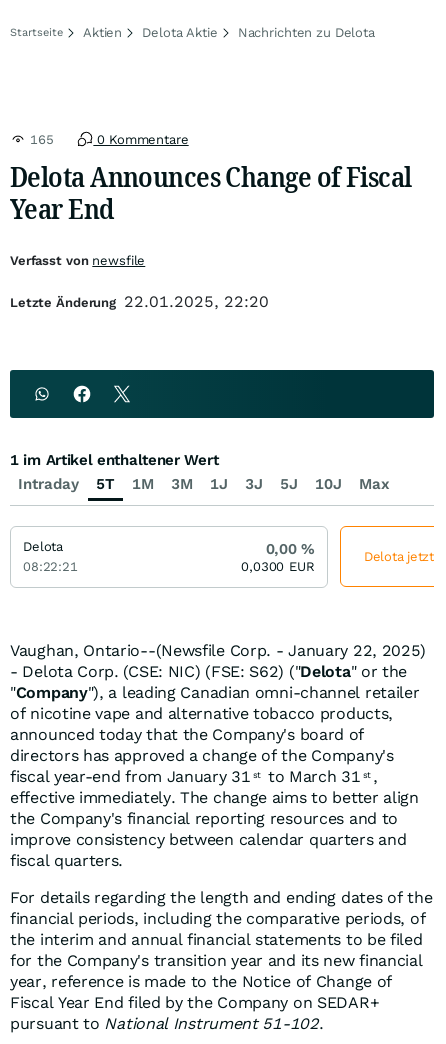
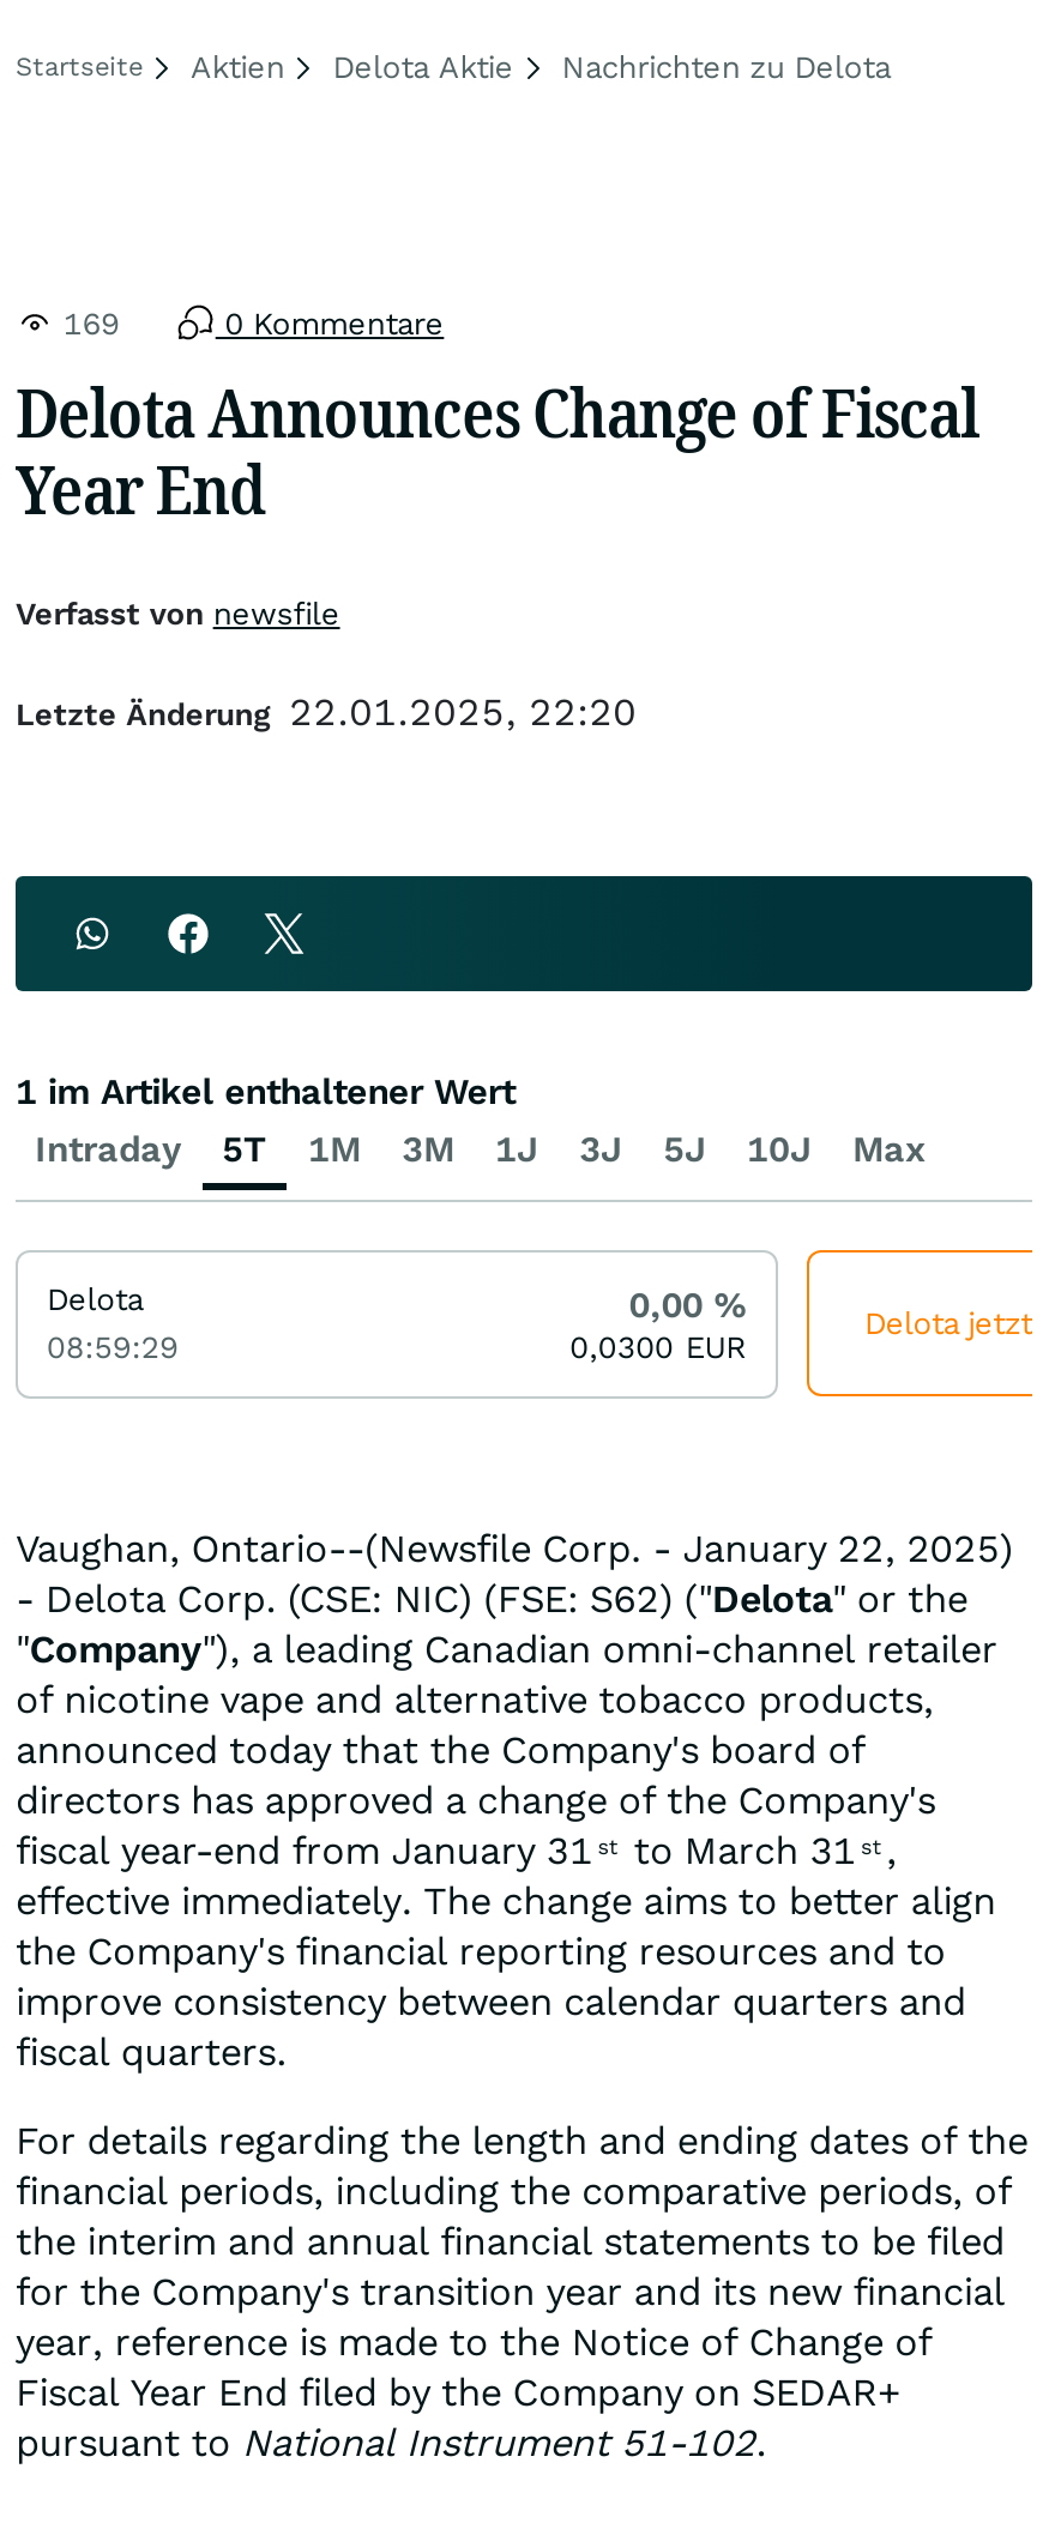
[26,132,57,147] 165 -> [54,306,129,342] 169
[23,559,78,574] 08:22:21 -> [47,1329,179,1365] 08:59:29

